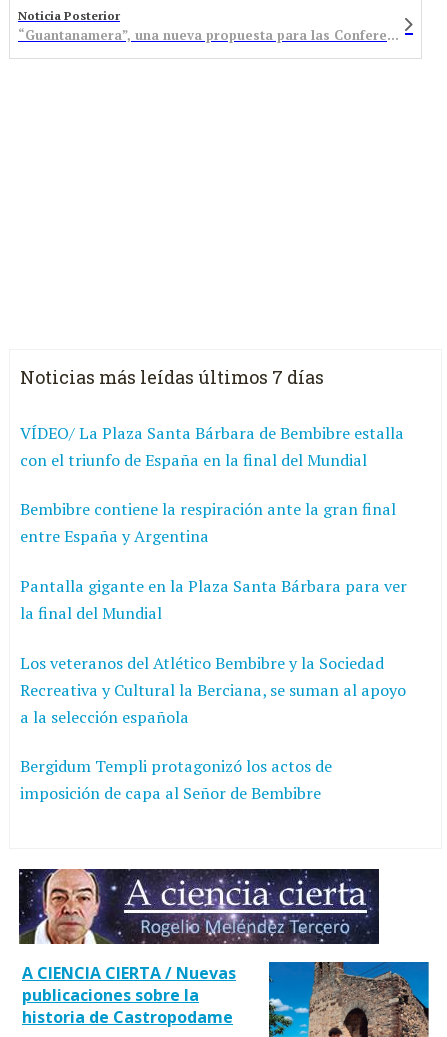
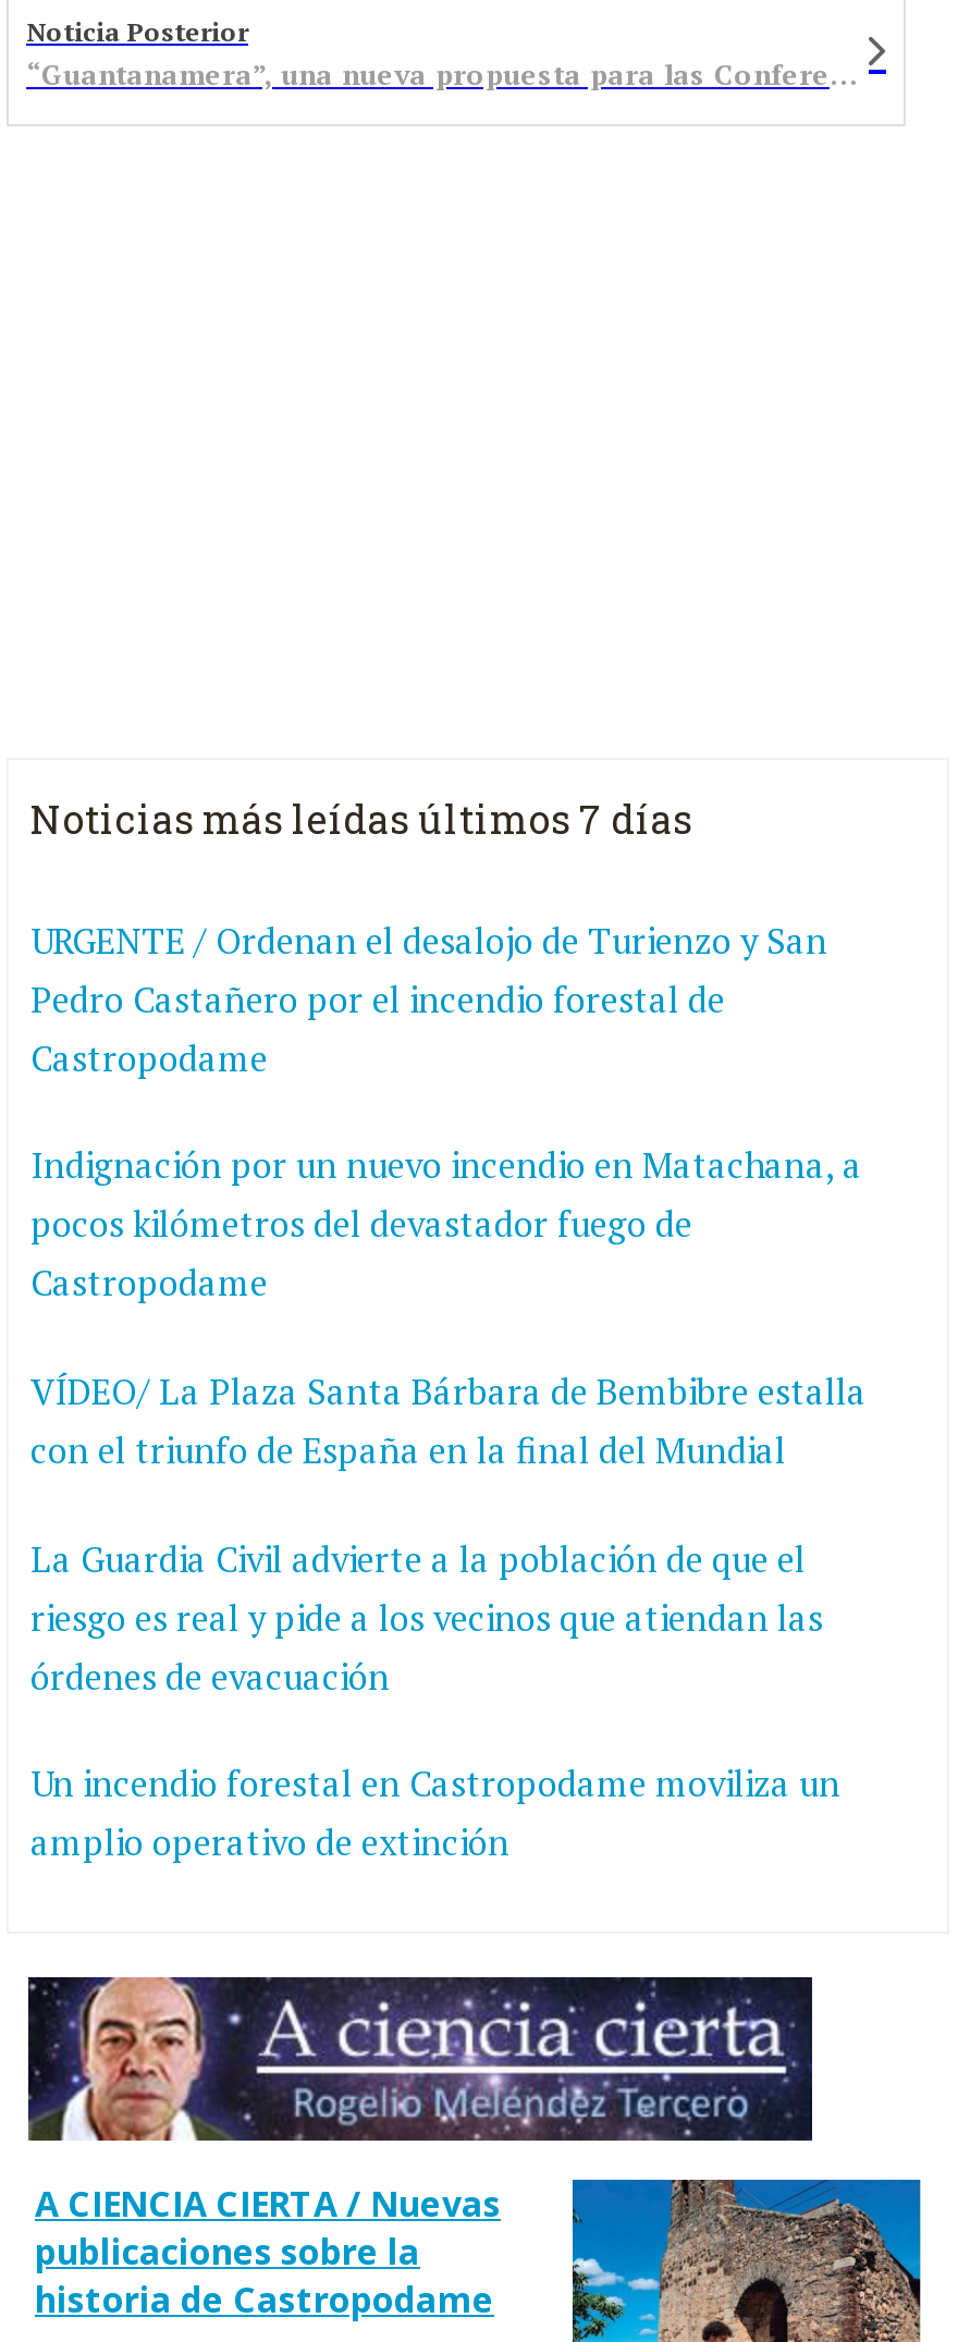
none -> [30,916,862,1307] URGENTE / Ordenan el desalojo de Turienzo y San | Pedro Castañero por el incendio forestal de | Castropodame | Indignación por un nuevo incendio en Matachana, a | pocos kilómetros del devastador fuego de | Castropodame
moved [20,422,404,471] -> [30,1368,867,1474]: VÍDEO/ La Plaza Santa Bárbara de Bembibre estalla | con el triunfo de España en la final del Mundial
[20,498,407,804] Bembibre contiene la respiración ante la gran final | entre España y Argentina | Pantalla gigante en la Plaza Santa Bárbara para ver | la final del Mundial | Los veteranos del Atlético Bembibre y la Sociedad | Recreativa y Cultural la Berciana, se suman al apoyo | a la selección española | Bergidum Templi protagonizó los actos de | imposición de capa al Señor de Bembibre -> [30,1535,840,1867] La Guardia Civil advierte a la población de que el | riesgo es real y pide a los vecinos que atiendan las | órdenes de evacuación | Un incendio forestal en Castropodame moviliza un | amplio operativo de extinción

